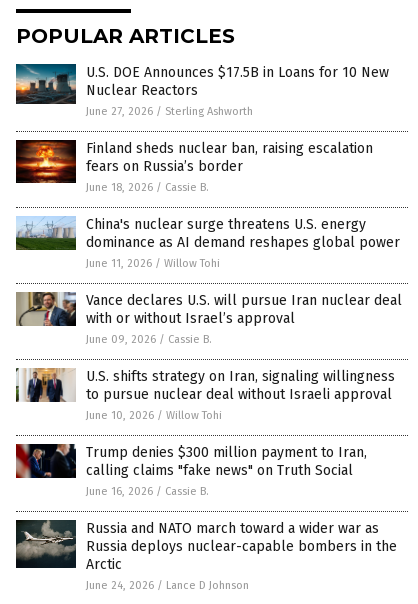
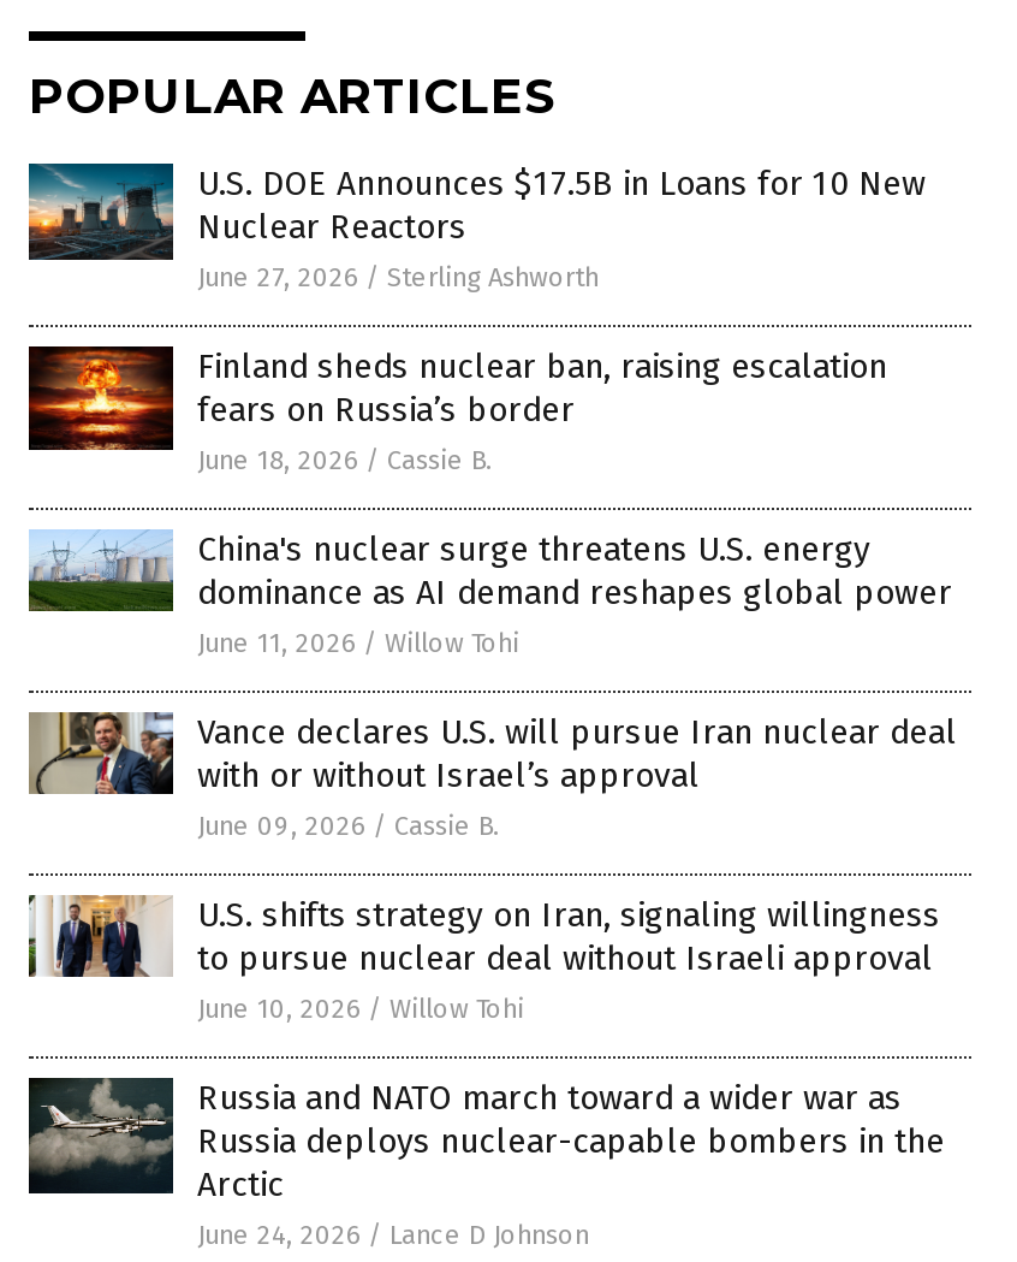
[15,443,367,498] [image] | Trump denies $300 million payment to Iran, | calling claims "fake news" on Truth Social | June 16, 2026 / Cassie B. -> none

